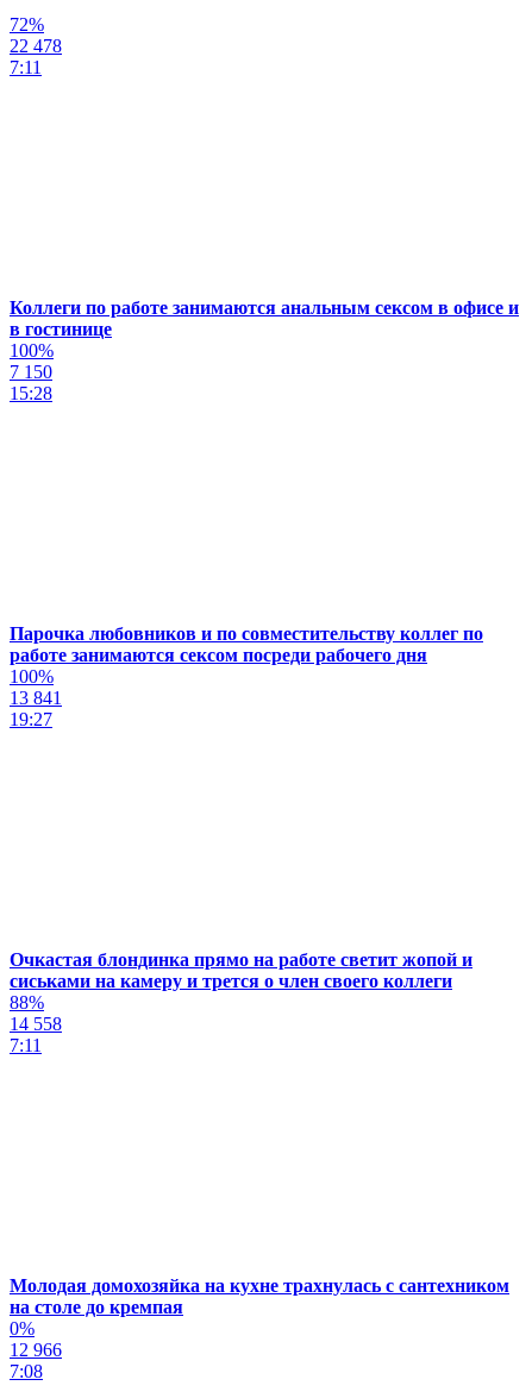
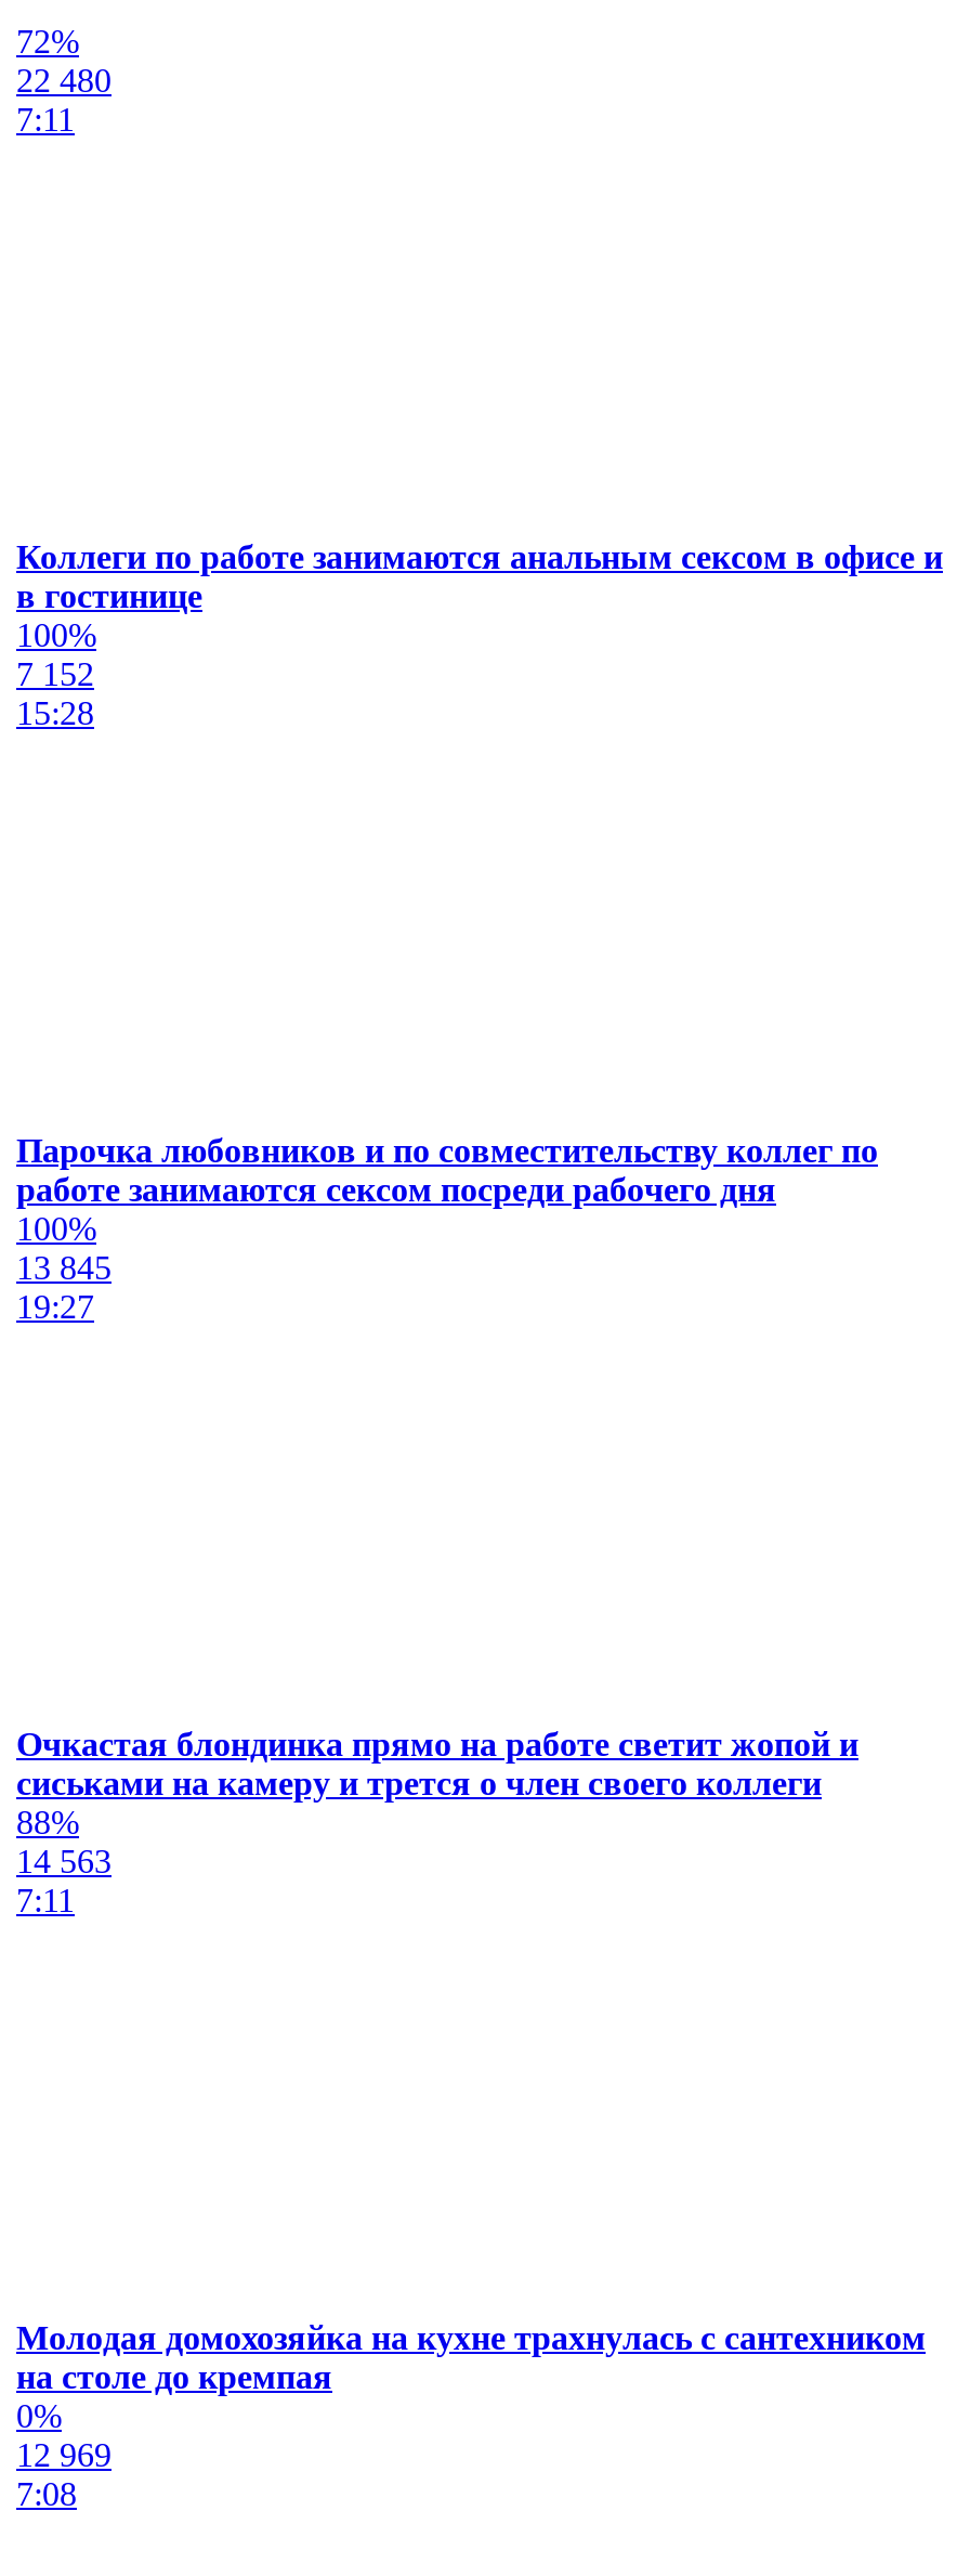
[10,36,62,56] 22 478 -> [16,62,112,98] 22 480
[10,362,52,382] 7 150 -> [16,655,94,692] 7 152
[10,688,62,708] 13 841 -> [16,1249,112,1286] 13 845
[10,1014,62,1034] 14 558 -> [16,1842,112,1879] 14 563
[10,1340,62,1360] 12 966 -> [16,2436,112,2473] 12 969

